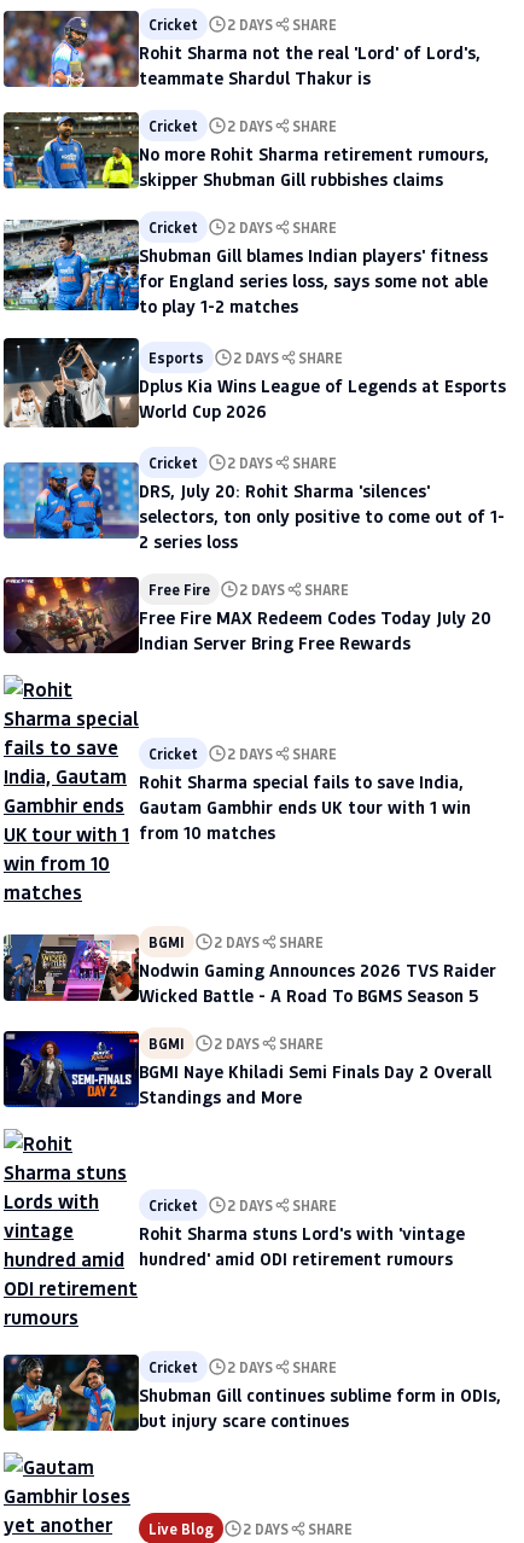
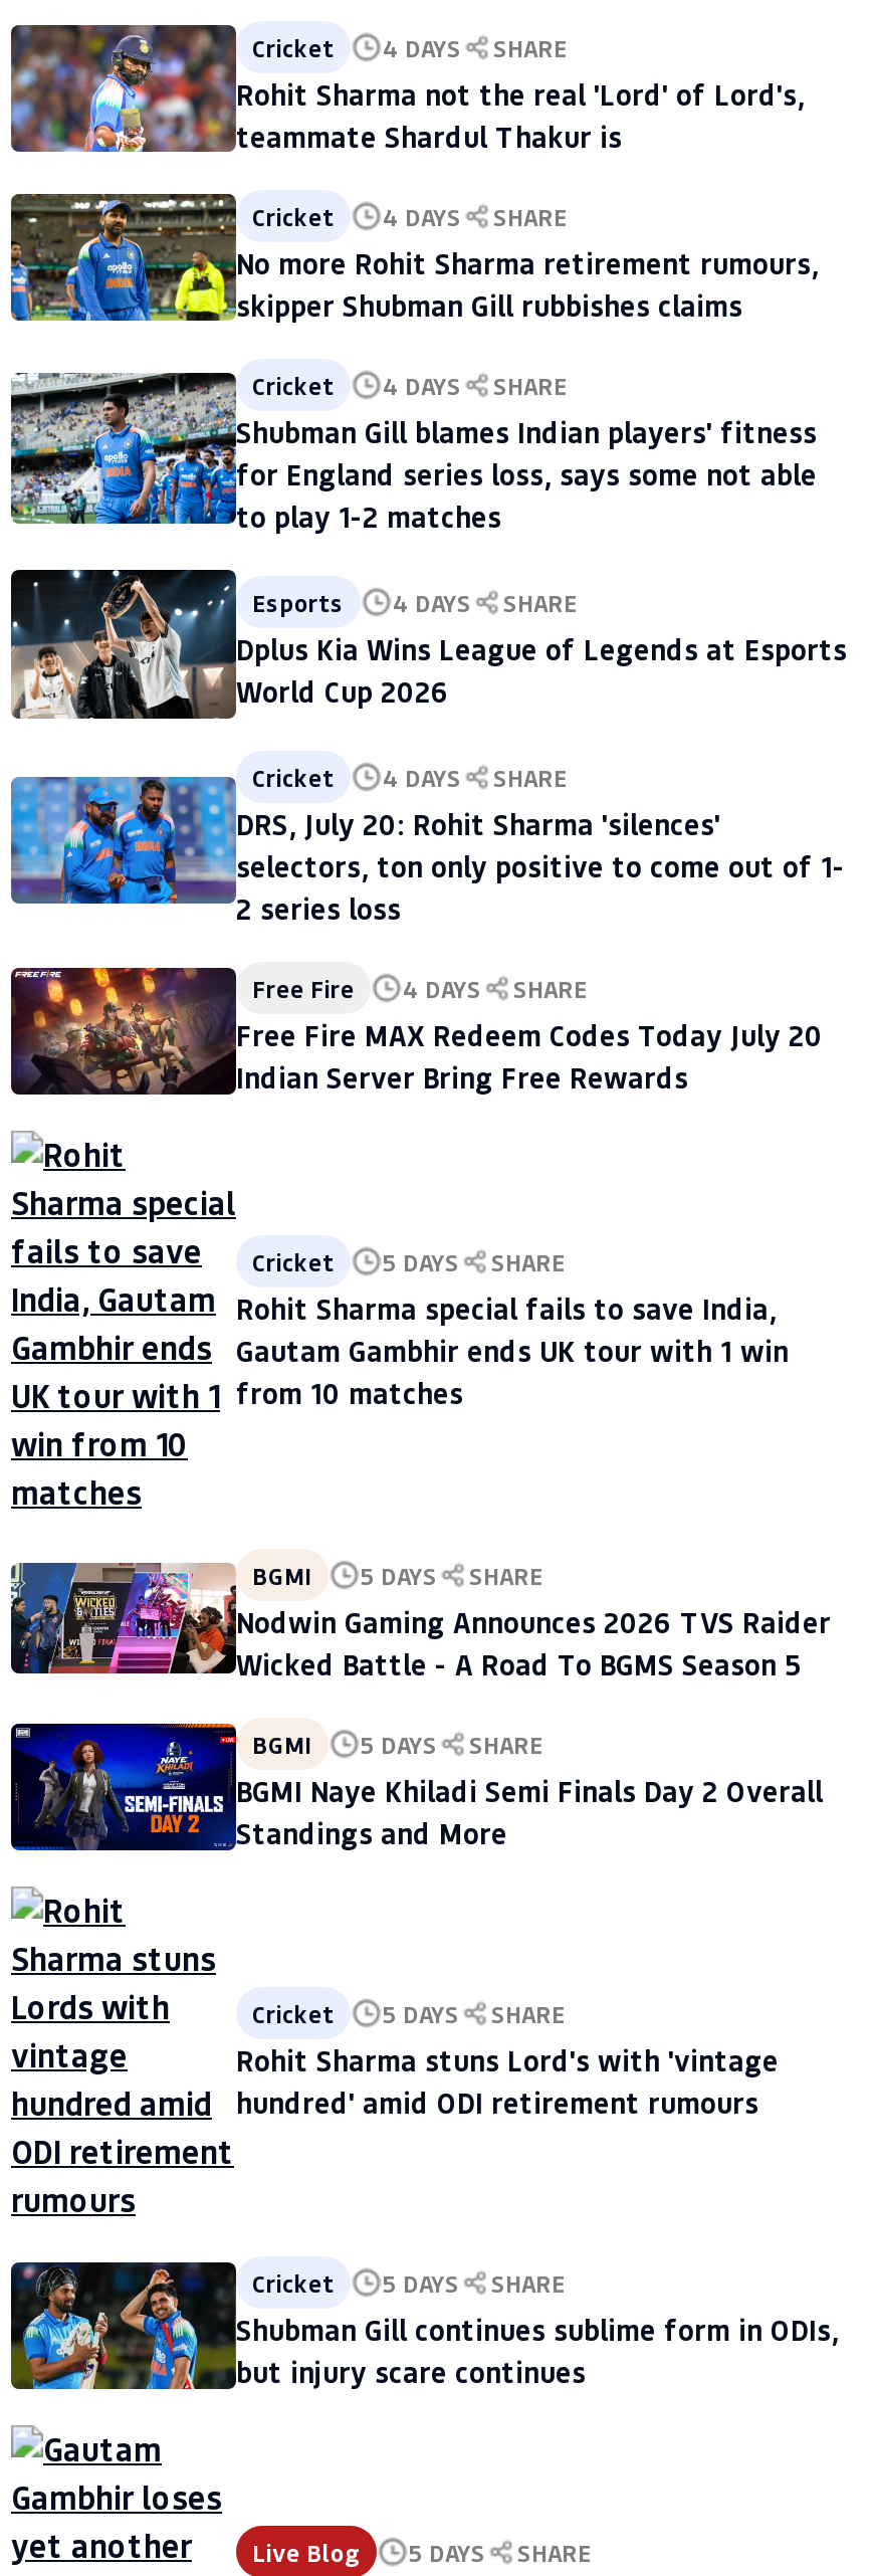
[149,14,337,33] Cricket 2 DAYS SHARE -> [252,31,568,63] Cricket 4 DAYS SHARE
[149,116,337,135] Cricket 2 DAYS SHARE -> [252,199,568,232] Cricket 4 DAYS SHARE
[149,217,337,236] Cricket 2 DAYS SHARE -> [252,368,568,400] Cricket 4 DAYS SHARE
[149,348,343,367] Esports 2 DAYS SHARE -> [252,586,578,618] Esports 4 DAYS SHARE
[149,453,337,472] Cricket 2 DAYS SHARE -> [252,761,568,794] Cricket 4 DAYS SHARE
[149,580,349,599] Free Fire 2 DAYS SHARE -> [252,973,588,1005] Free Fire 4 DAYS SHARE
[149,743,337,763] Cricket 2 DAYS SHARE -> [252,1245,566,1277] Cricket 5 DAYS SHARE
[149,932,324,952] BGMI 2 DAYS SHARE -> [252,1559,543,1592] BGMI 5 DAYS SHARE
[149,1034,324,1053] BGMI 2 DAYS SHARE -> [252,1728,543,1760] BGMI 5 DAYS SHARE
[149,1196,337,1215] Cricket 2 DAYS SHARE -> [252,1998,566,2030] Cricket 5 DAYS SHARE
[149,1357,337,1377] Cricket 2 DAYS SHARE -> [252,2267,566,2299] Cricket 5 DAYS SHARE
[149,1519,353,1539] Live Blog 2 DAYS SHARE -> [252,2536,592,2569] Live Blog 5 DAYS SHARE

